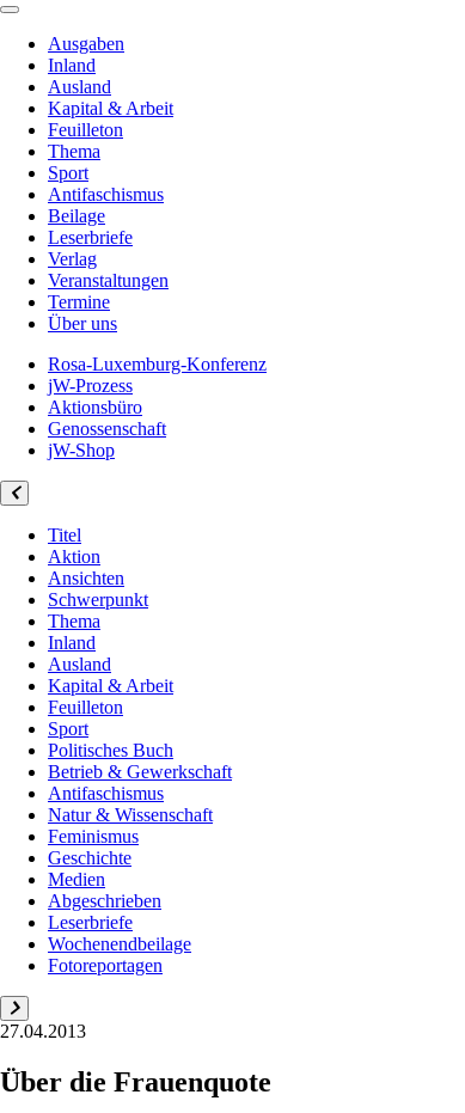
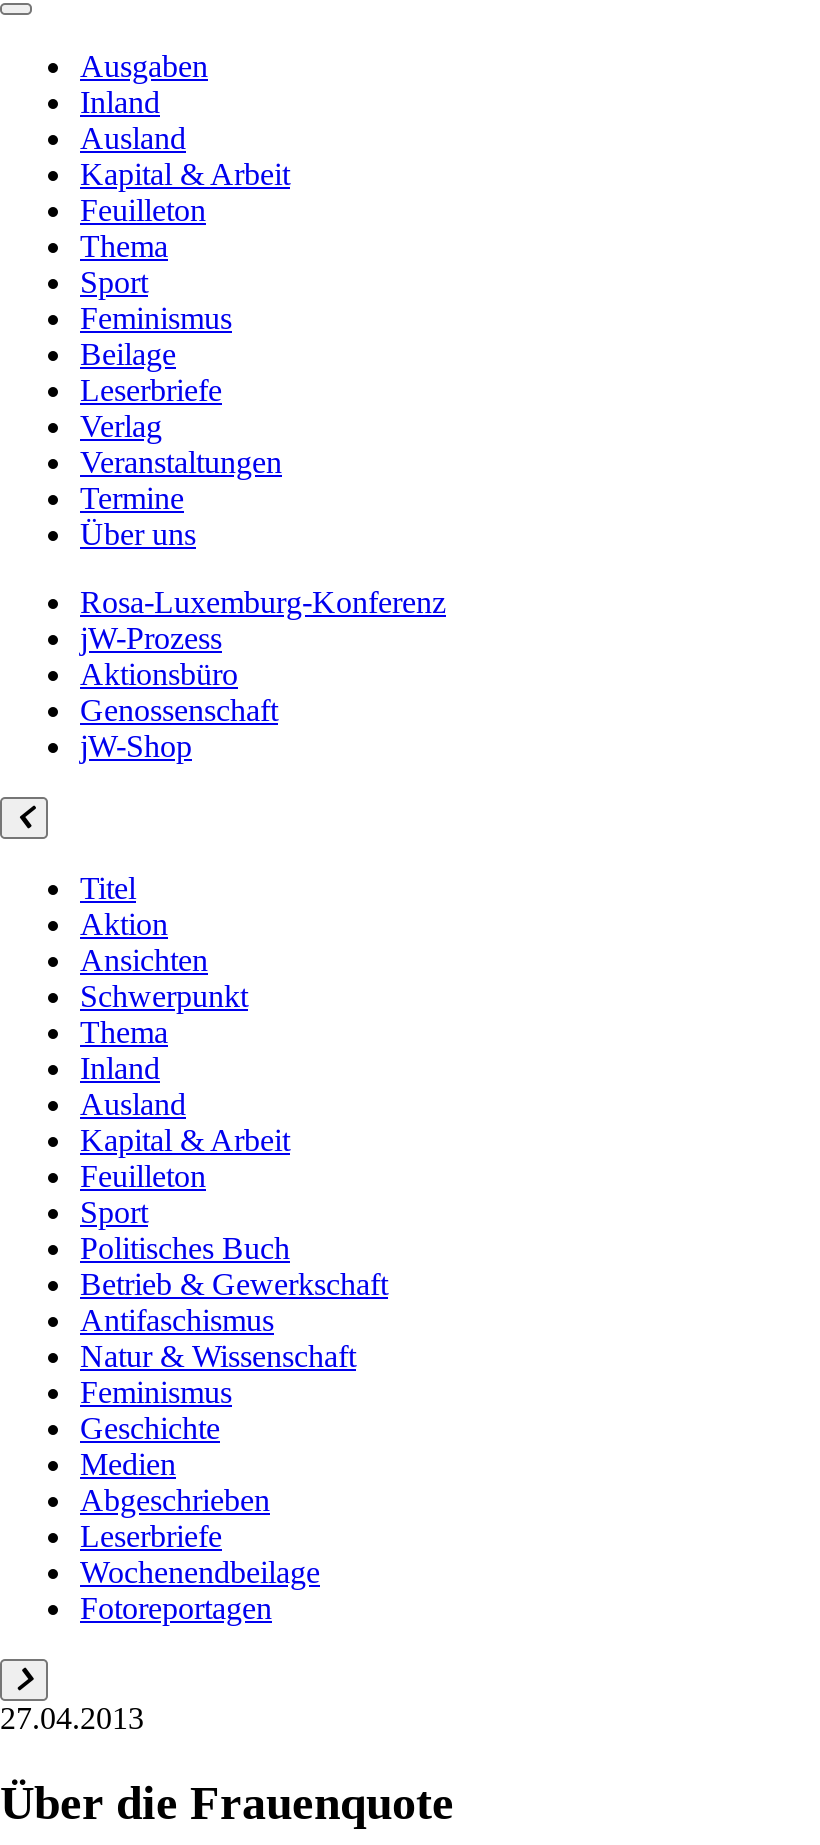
[48,184,164,204] Antifaschismus -> [80,301,232,335] Feminismus

